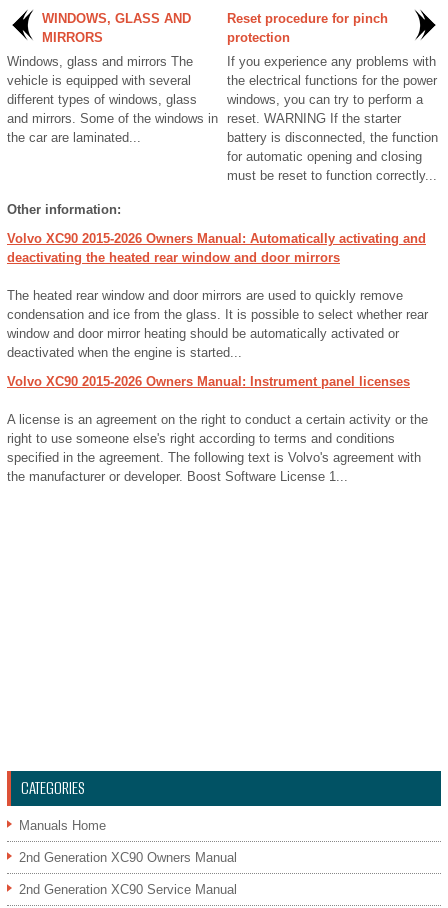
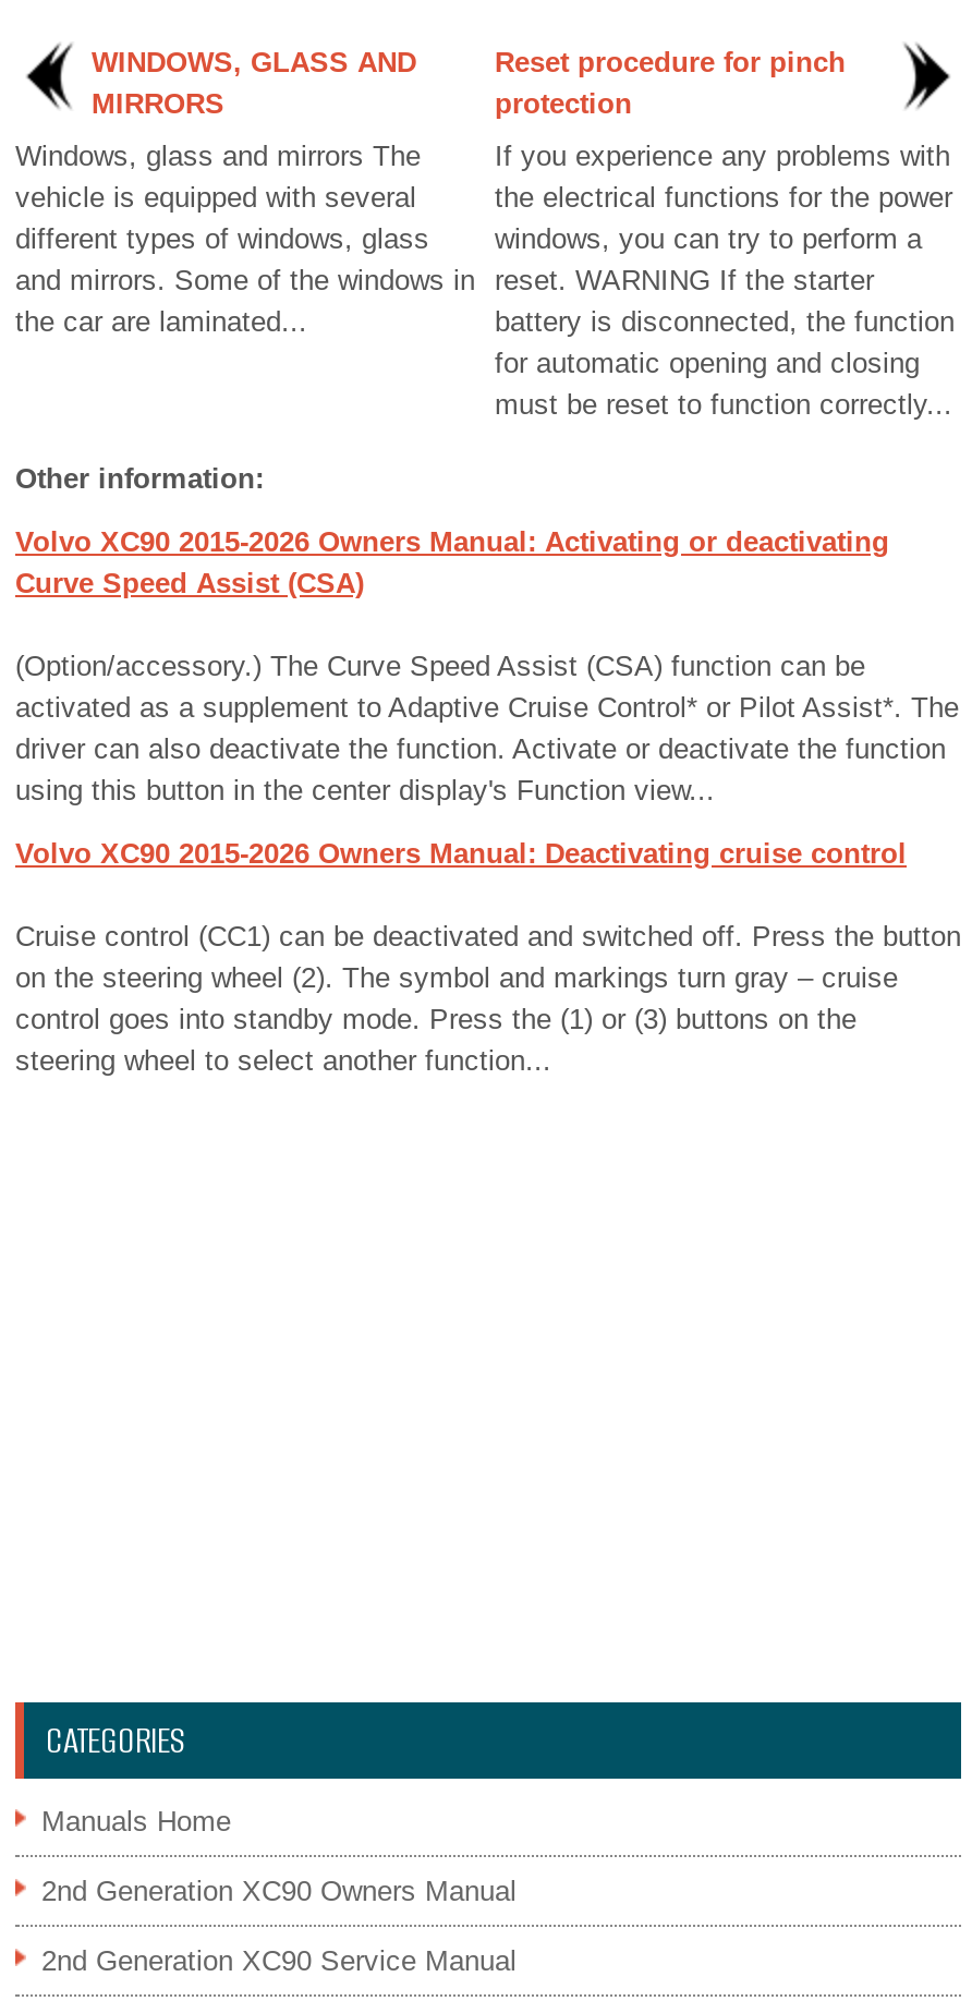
[7,231,426,265] Volvo XC90 2015-2026 Owners Manual: Automatically activating and | deactivating the heated rear window and door mirrors -> [15,525,889,599] Volvo XC90 2015-2026 Owners Manual: Activating or deactivating | Curve Speed Assist (CSA)
[7,288,428,360] The heated rear window and door mirrors are used to quickly remove | condensation and ice from the glass. It is possible to select whether rear | window and door mirror heating should be automatically activated or | deactivated when the engine is started... -> [15,650,959,807] (Option/accessory.) The Curve Speed Assist (CSA) function can be | activated as a supplement to Adaptive Cruise Control* or Pilot Assist*. The | driver can also deactivate the function. Activate or deactivate the function | using this button in the center display's Function view...
[7,374,410,389] Volvo XC90 2015-2026 Owners Manual: Instrument panel licenses -> [15,837,907,870] Volvo XC90 2015-2026 Owners Manual: Deactivating cruise control
[7,412,428,484] A license is an agreement on the right to conduct a certain activity or the | right to use someone else's right according to terms and conditions | specified in the agreement. The following text is Volvo's agreement with | the manufacturer or developer. Boost Software License 1... -> [15,920,961,1077] Cruise control (CC1) can be deactivated and switched off. Press the button | on the steering wheel (2). The symbol and markings turn gray – cruise | control goes into standby mode. Press the (1) or (3) buttons on the | steering wheel to select another function...

